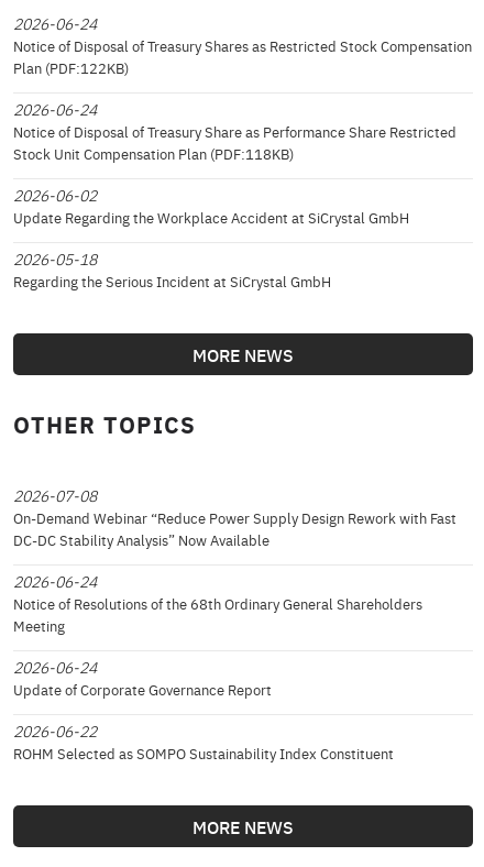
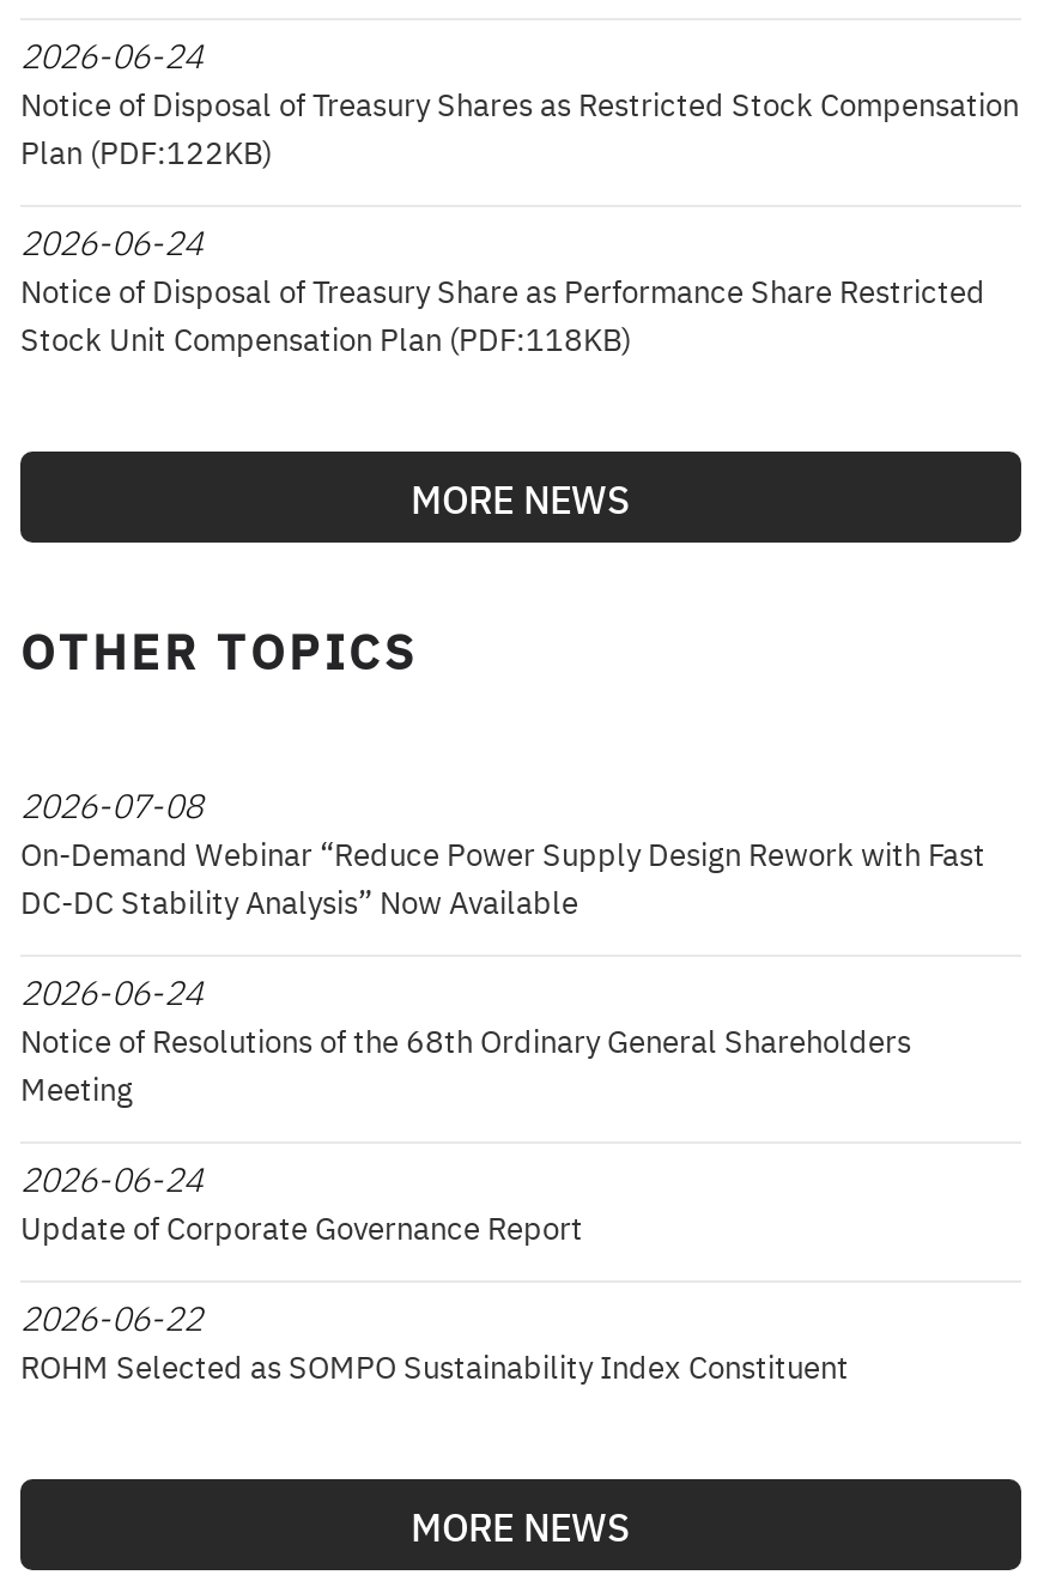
[13,184,409,290] 2026-06-02 | Update Regarding the Workplace Accident at SiCrystal GmbH | 2026-05-18 | Regarding the Serious Incident at SiCrystal GmbH -> none

